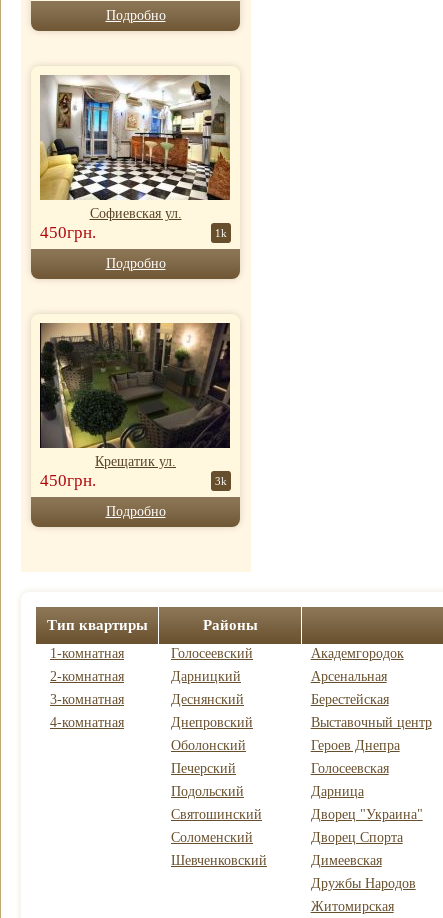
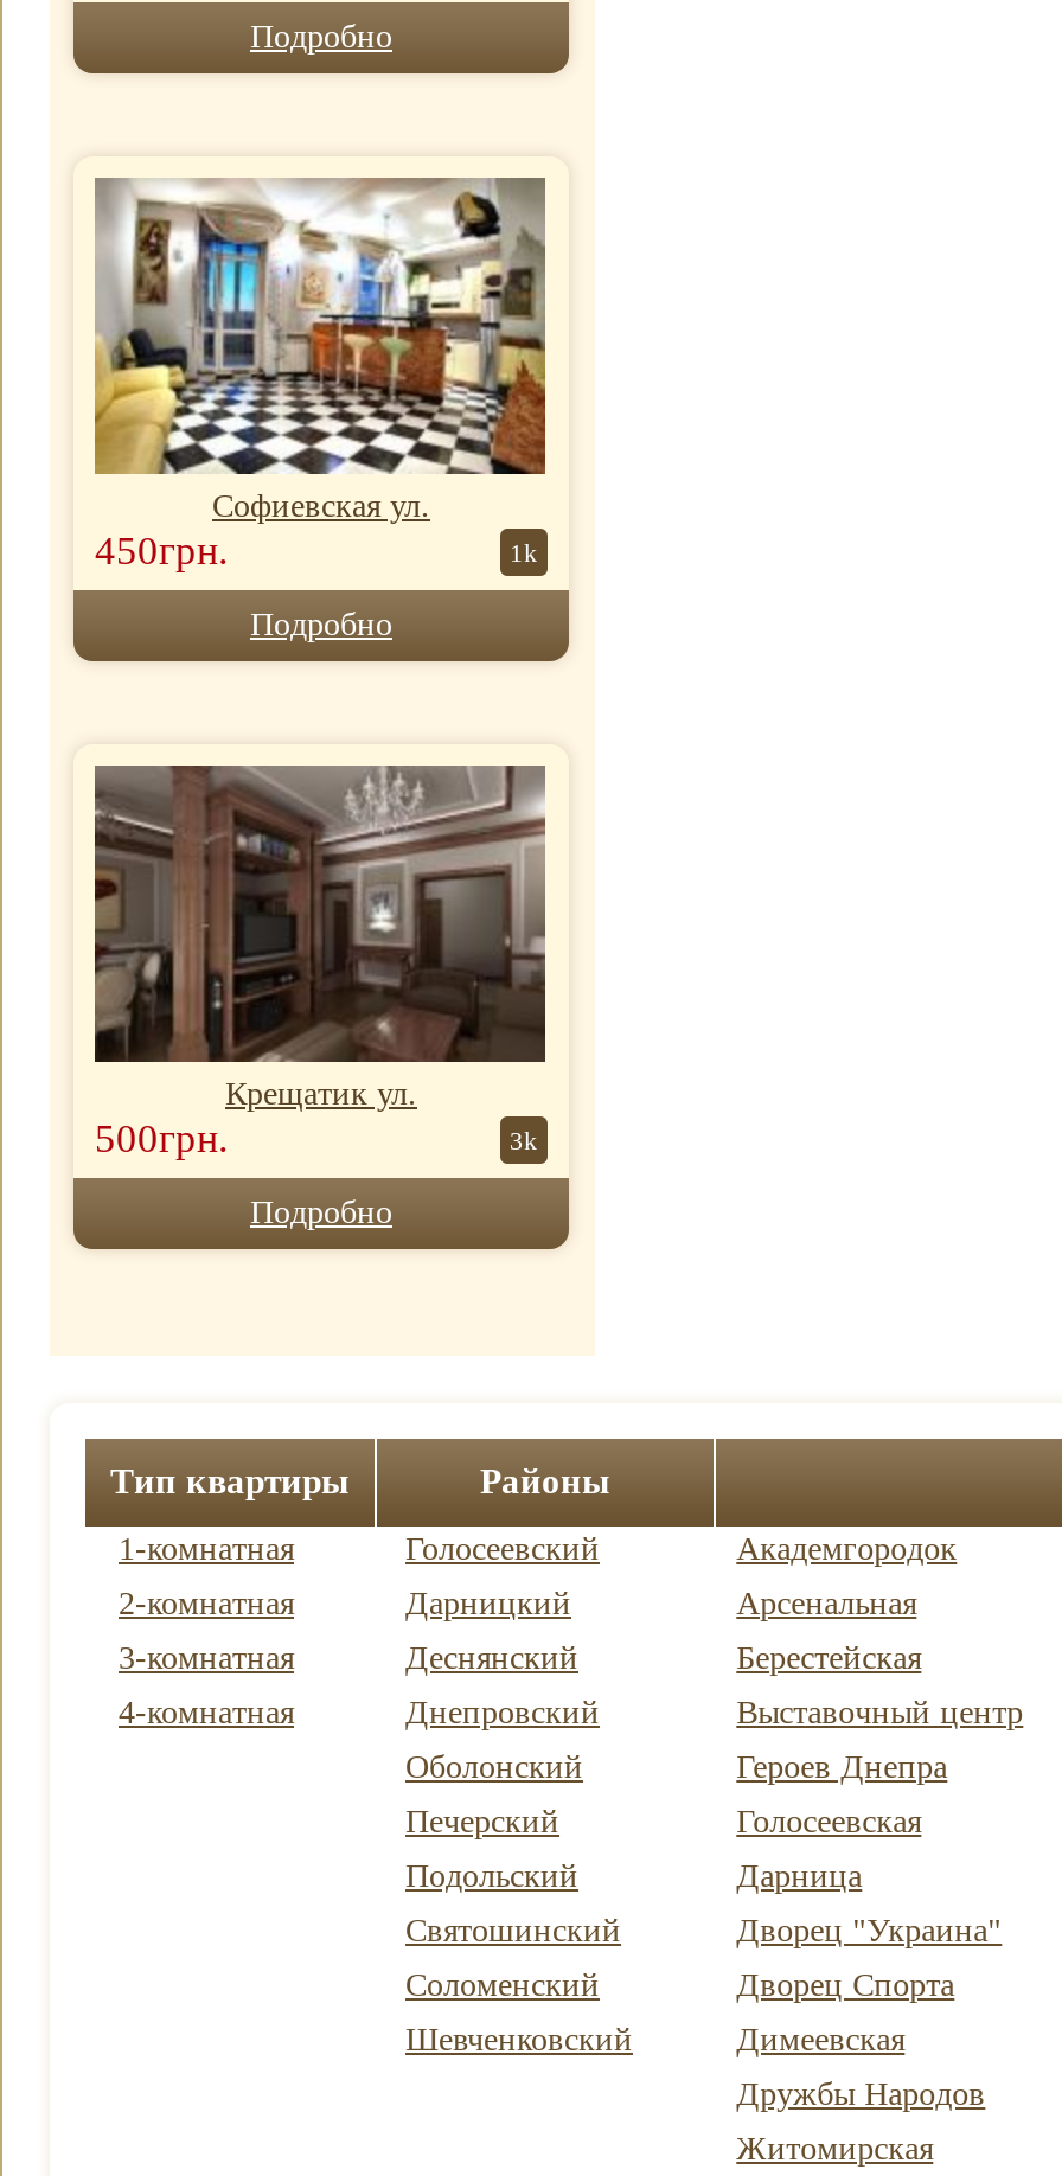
[39,323,231,490] [image] | 450грн. -> [92,763,548,1161] [image] | 500грн.

